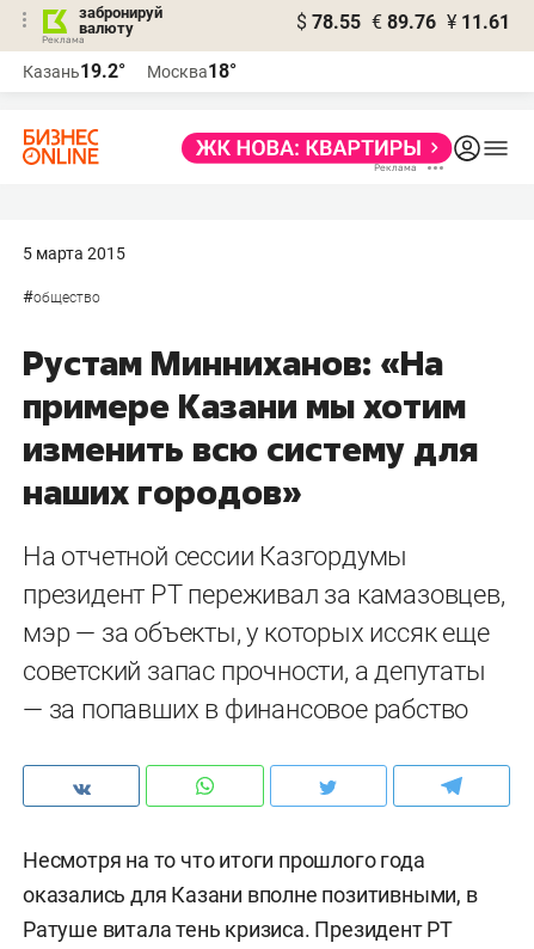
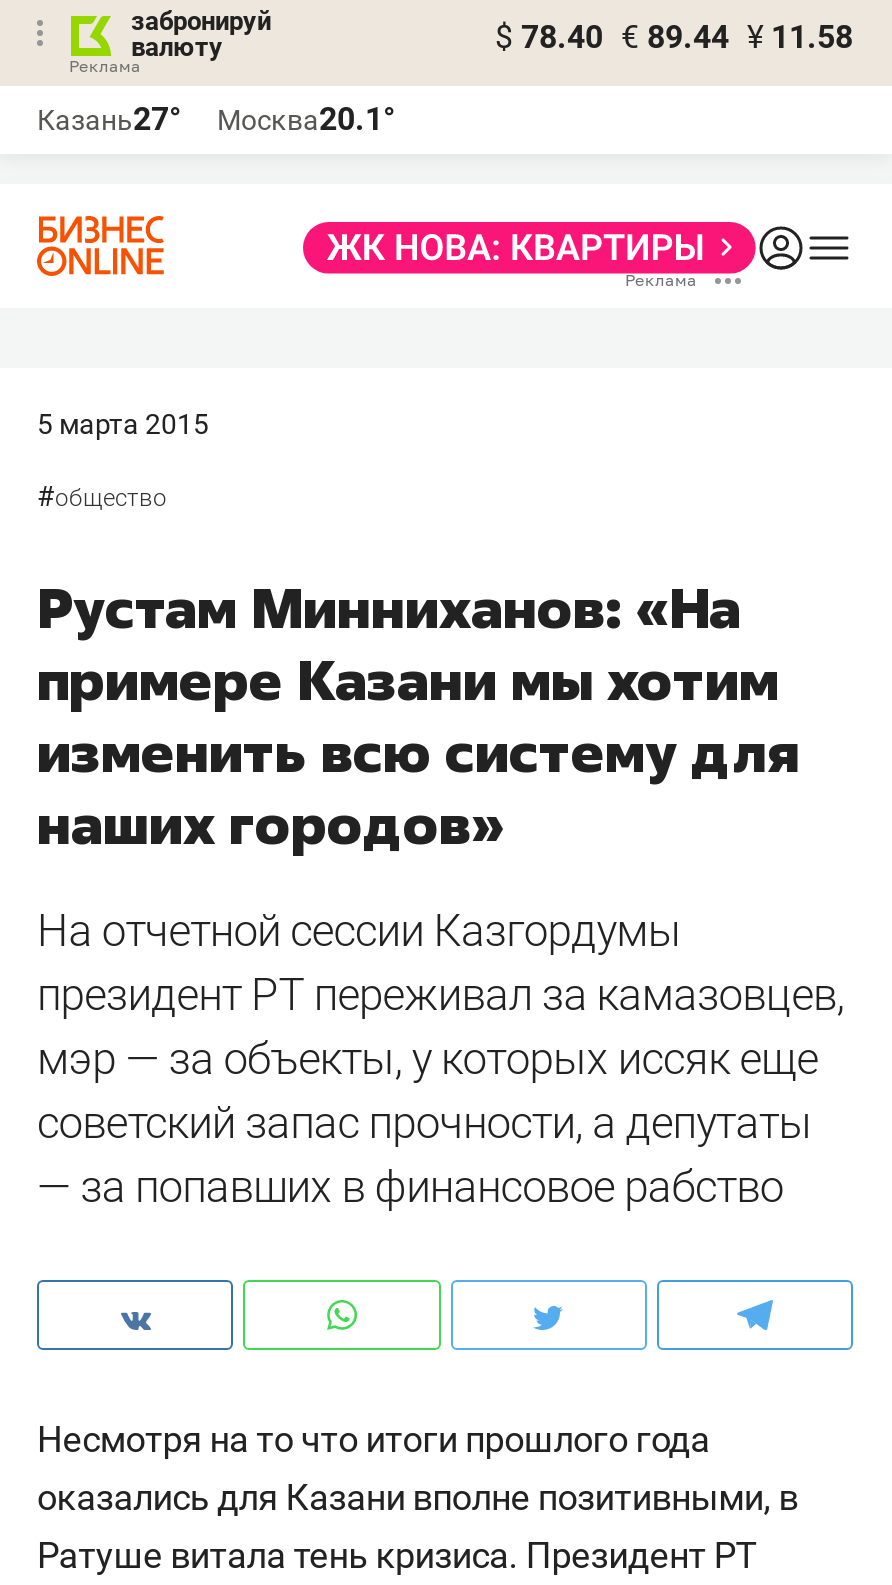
[296,11,510,33] $ 78.55 € 89.76 ¥ 11.61 -> [495,18,853,56] $ 78.40 € 89.44 ¥ 11.58
[23,60,125,82] Казань19.2° -> [37,100,181,138] Казань27°
[147,60,237,82] Москва18° -> [217,100,395,138] Москва20.1°

